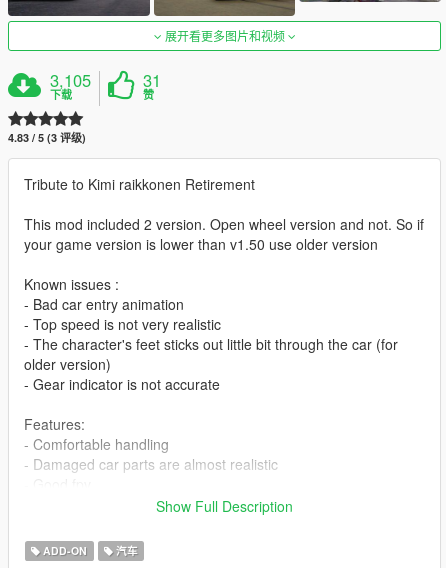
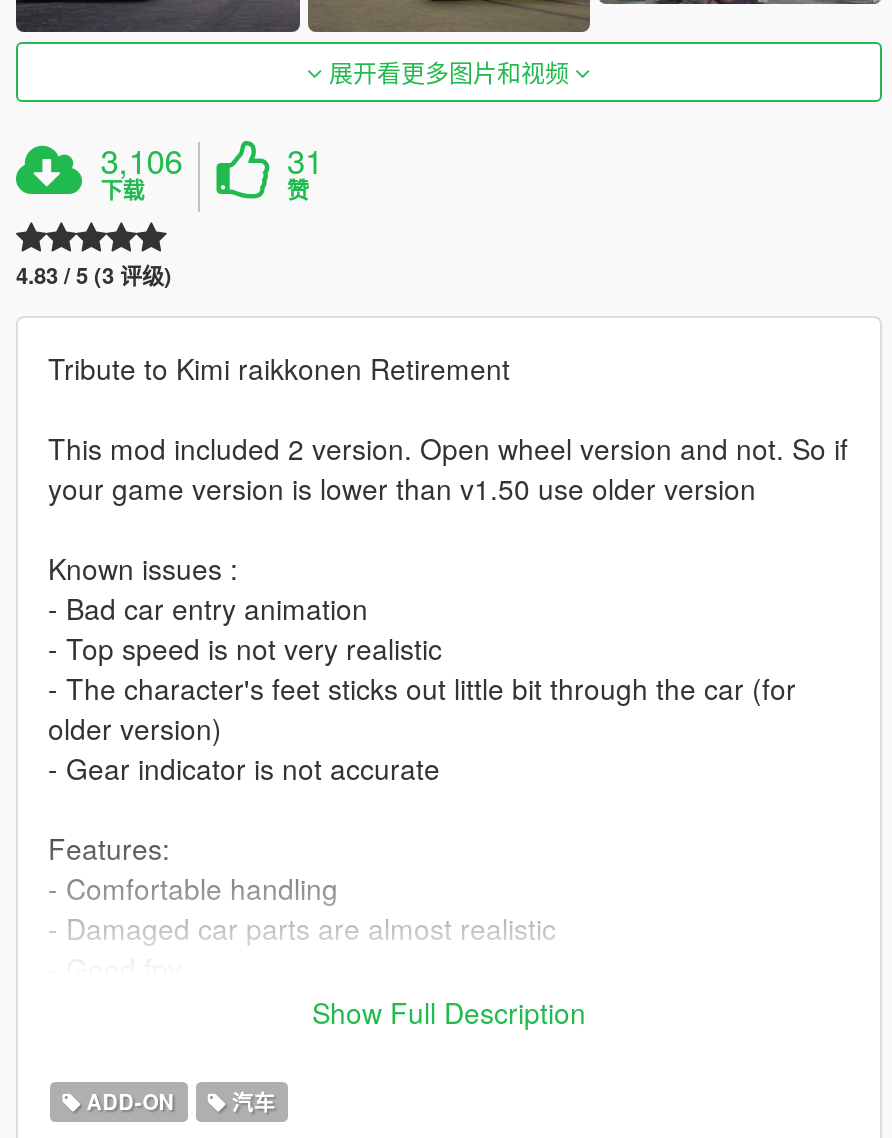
[50,68,91,92] 3,105 -> [100,136,182,184] 3,106

